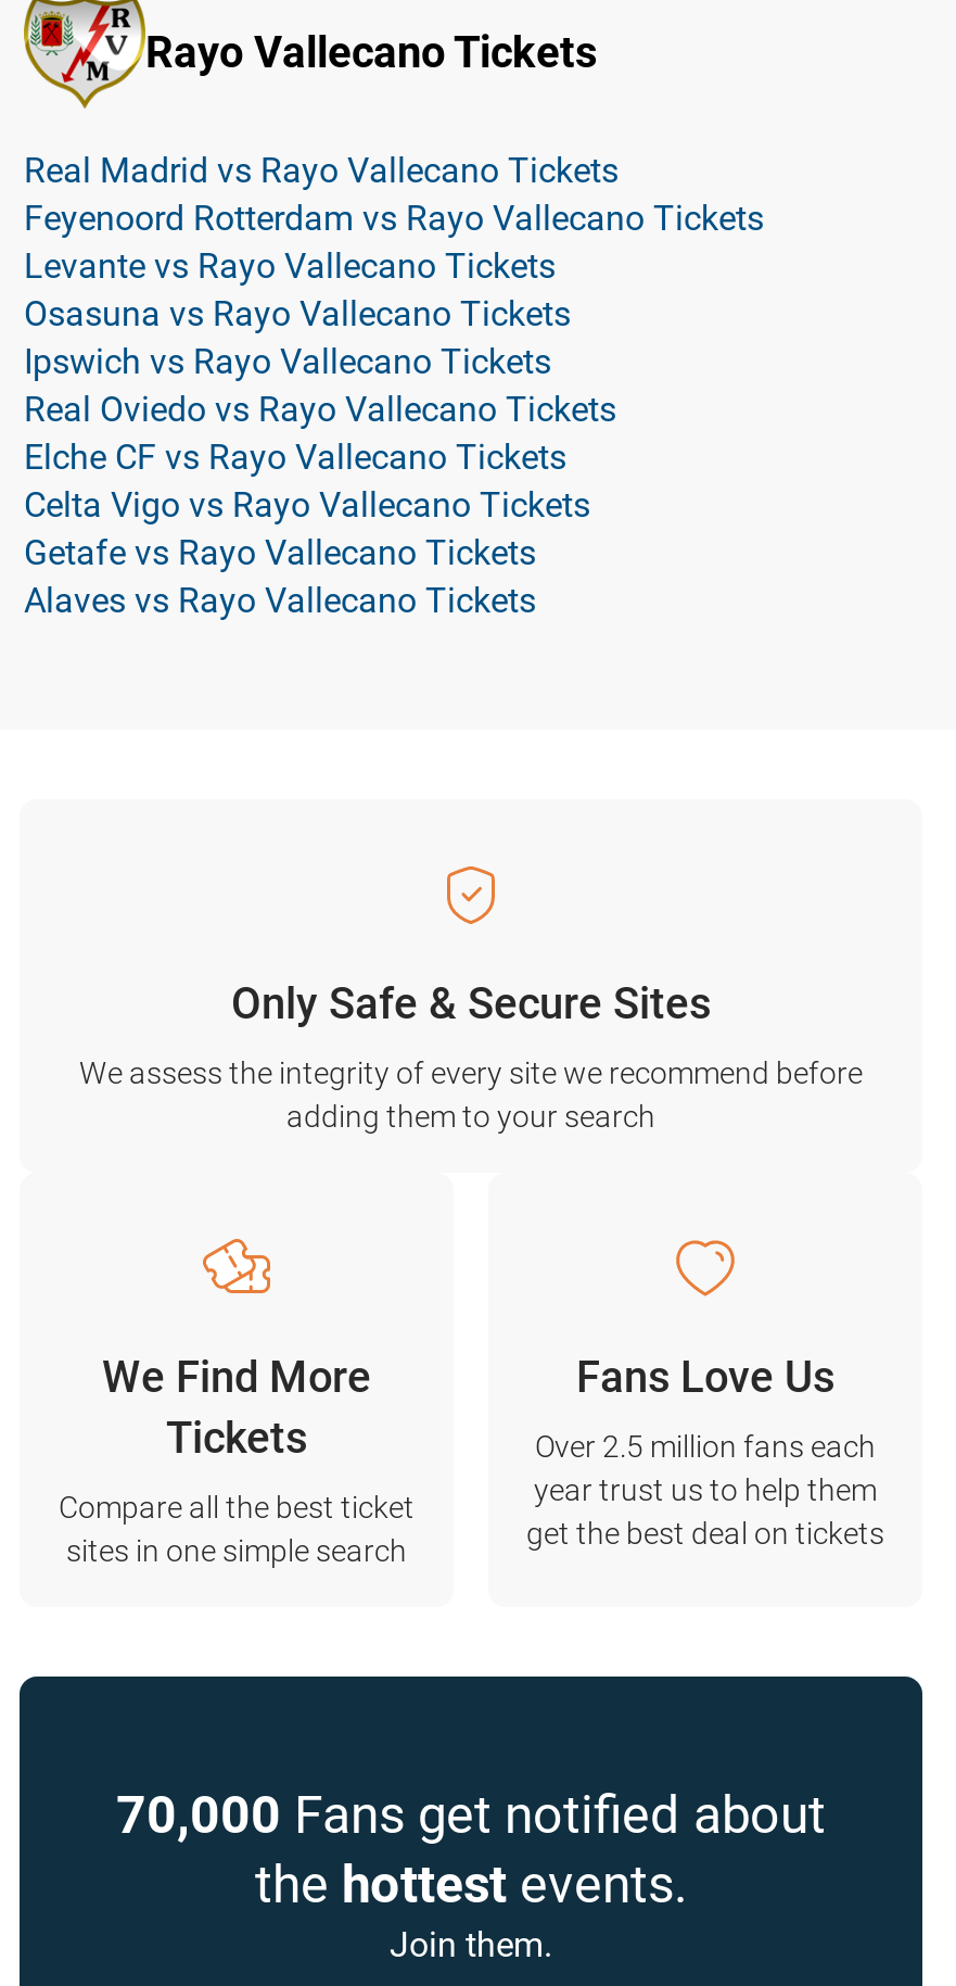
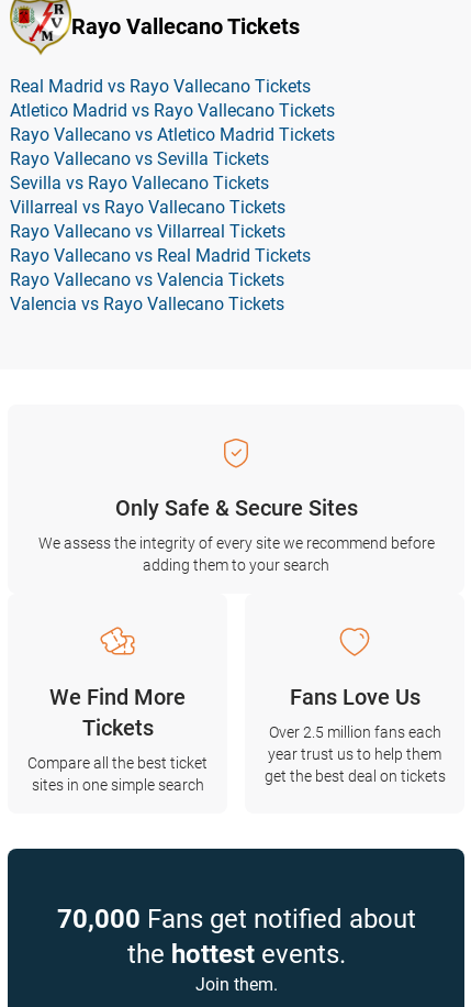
[24,198,764,621] Feyenoord Rotterdam vs Rayo Vallecano Tickets | Levante vs Rayo Vallecano Tickets | Osasuna vs Rayo Vallecano Tickets | Ipswich vs Rayo Vallecano Tickets | Real Oviedo vs Rayo Vallecano Tickets | Elche CF vs Rayo Vallecano Tickets | Celta Vigo vs Rayo Vallecano Tickets | Getafe vs Rayo Vallecano Tickets | Alaves vs Rayo Vallecano Tickets -> [10,100,335,314] Atletico Madrid vs Rayo Vallecano Tickets | Rayo Vallecano vs Atletico Madrid Tickets | Rayo Vallecano vs Sevilla Tickets | Sevilla vs Rayo Vallecano Tickets | Villarreal vs Rayo Vallecano Tickets | Rayo Vallecano vs Villarreal Tickets | Rayo Vallecano vs Real Madrid Tickets | Rayo Vallecano vs Valencia Tickets | Valencia vs Rayo Vallecano Tickets

